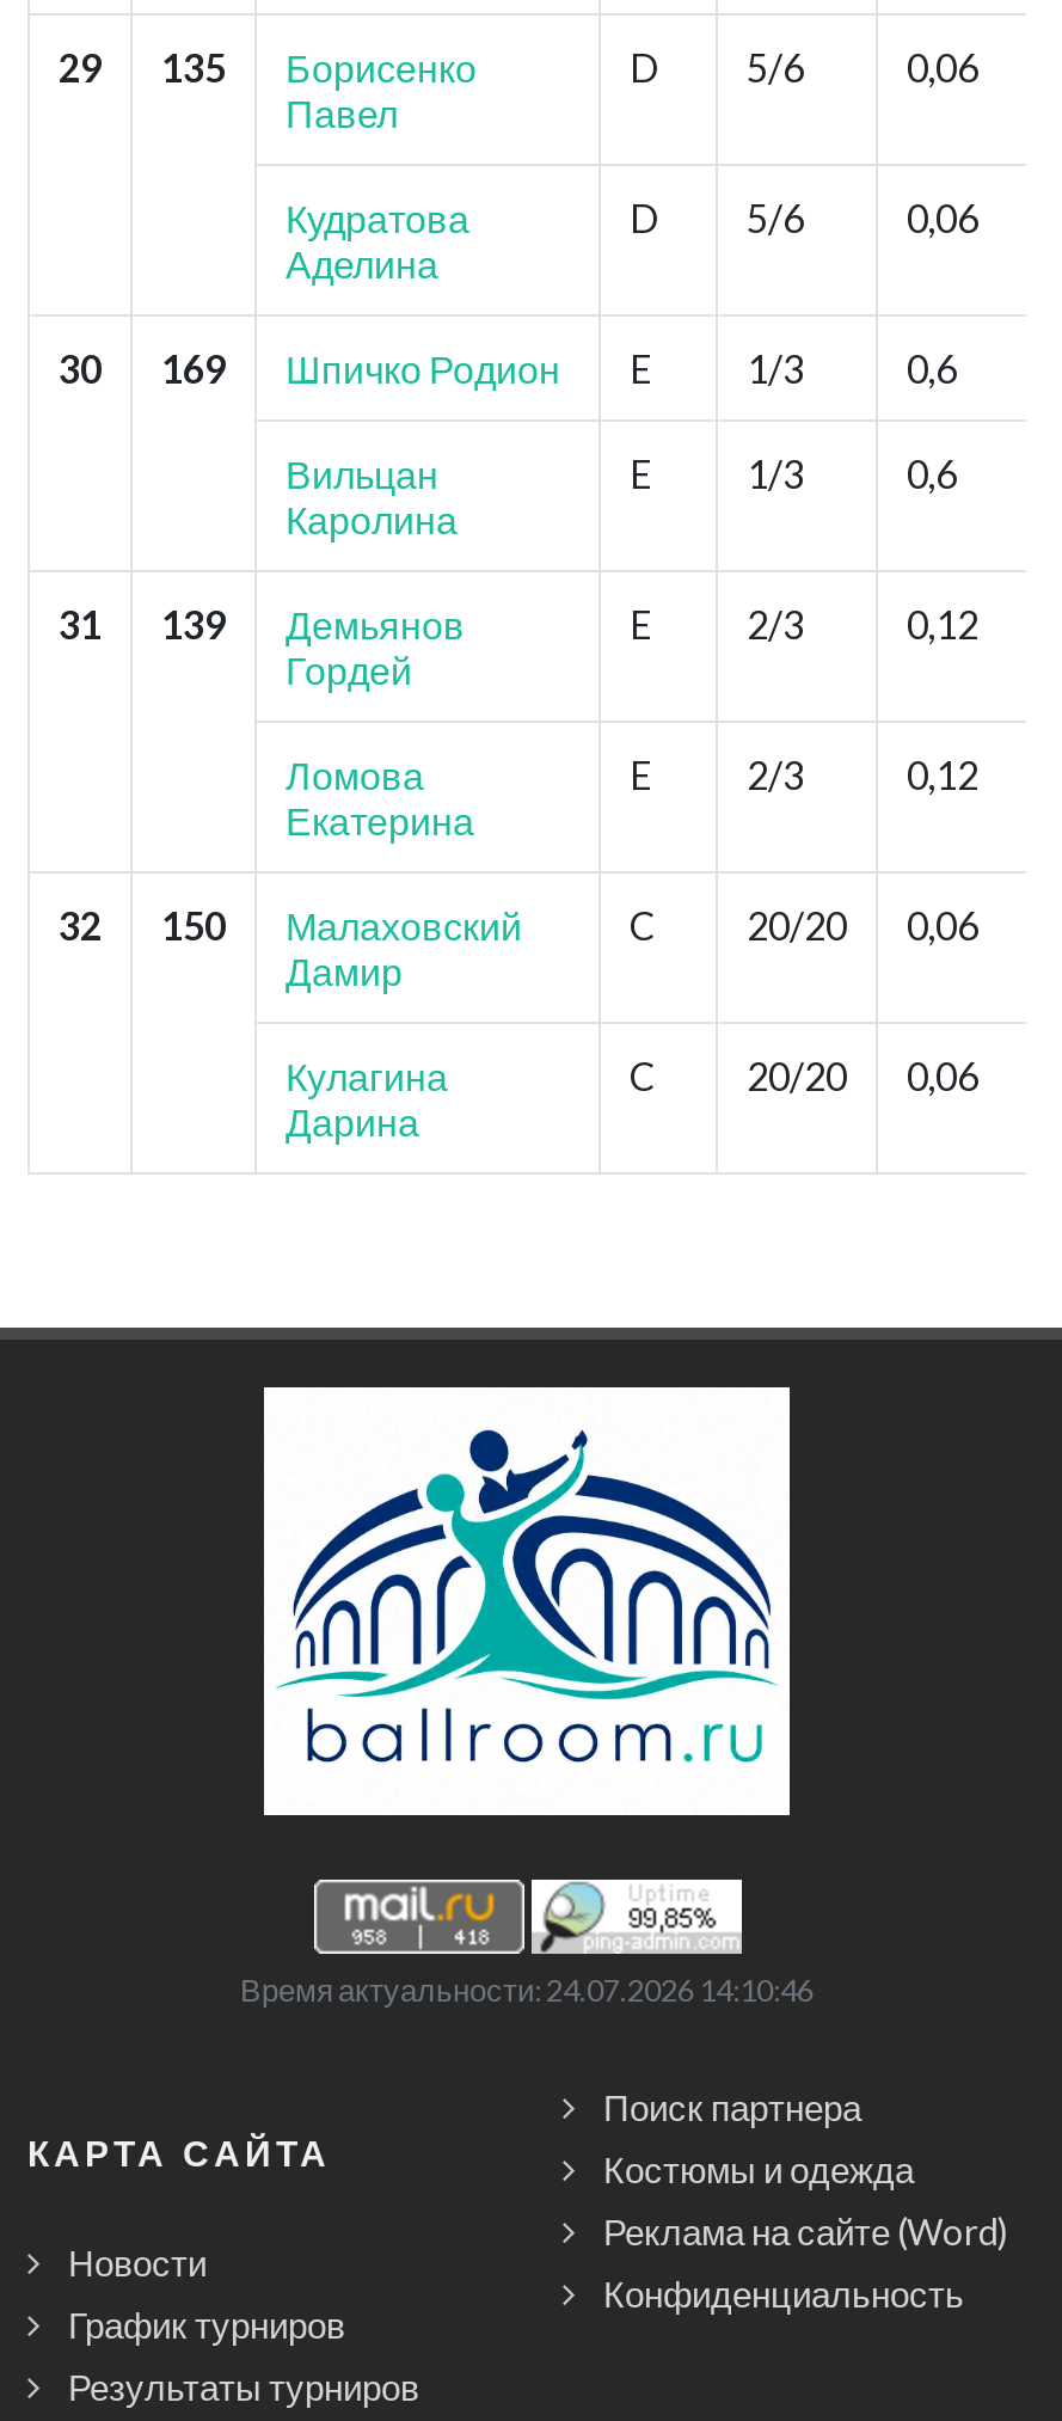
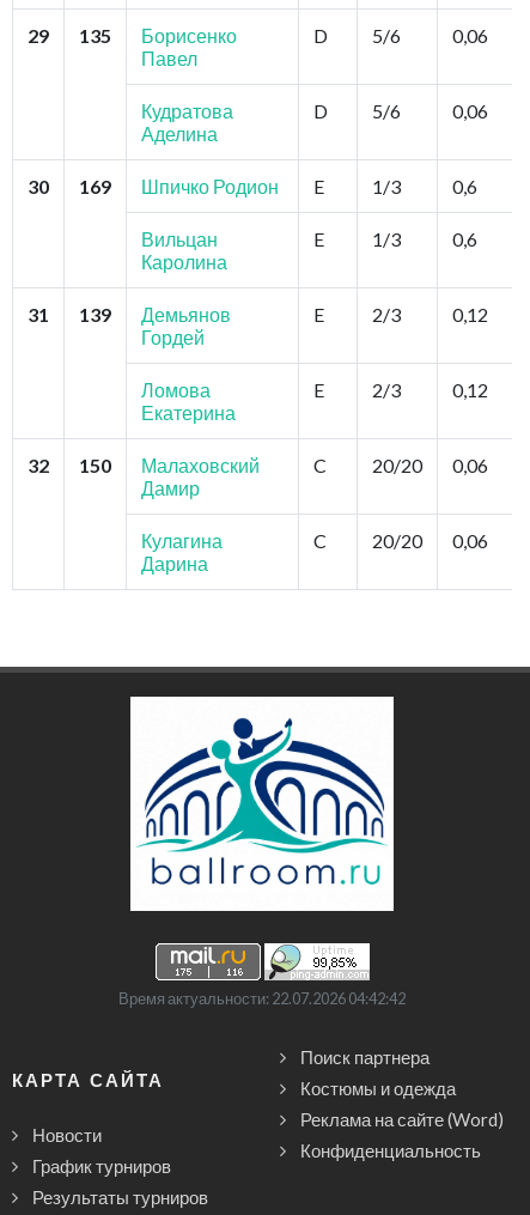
[240,1970,814,2008] Время актуальности: 24.07.2026 14:10:46 -> [118,989,406,1008] Время актуальности: 22.07.2026 04:42:42

